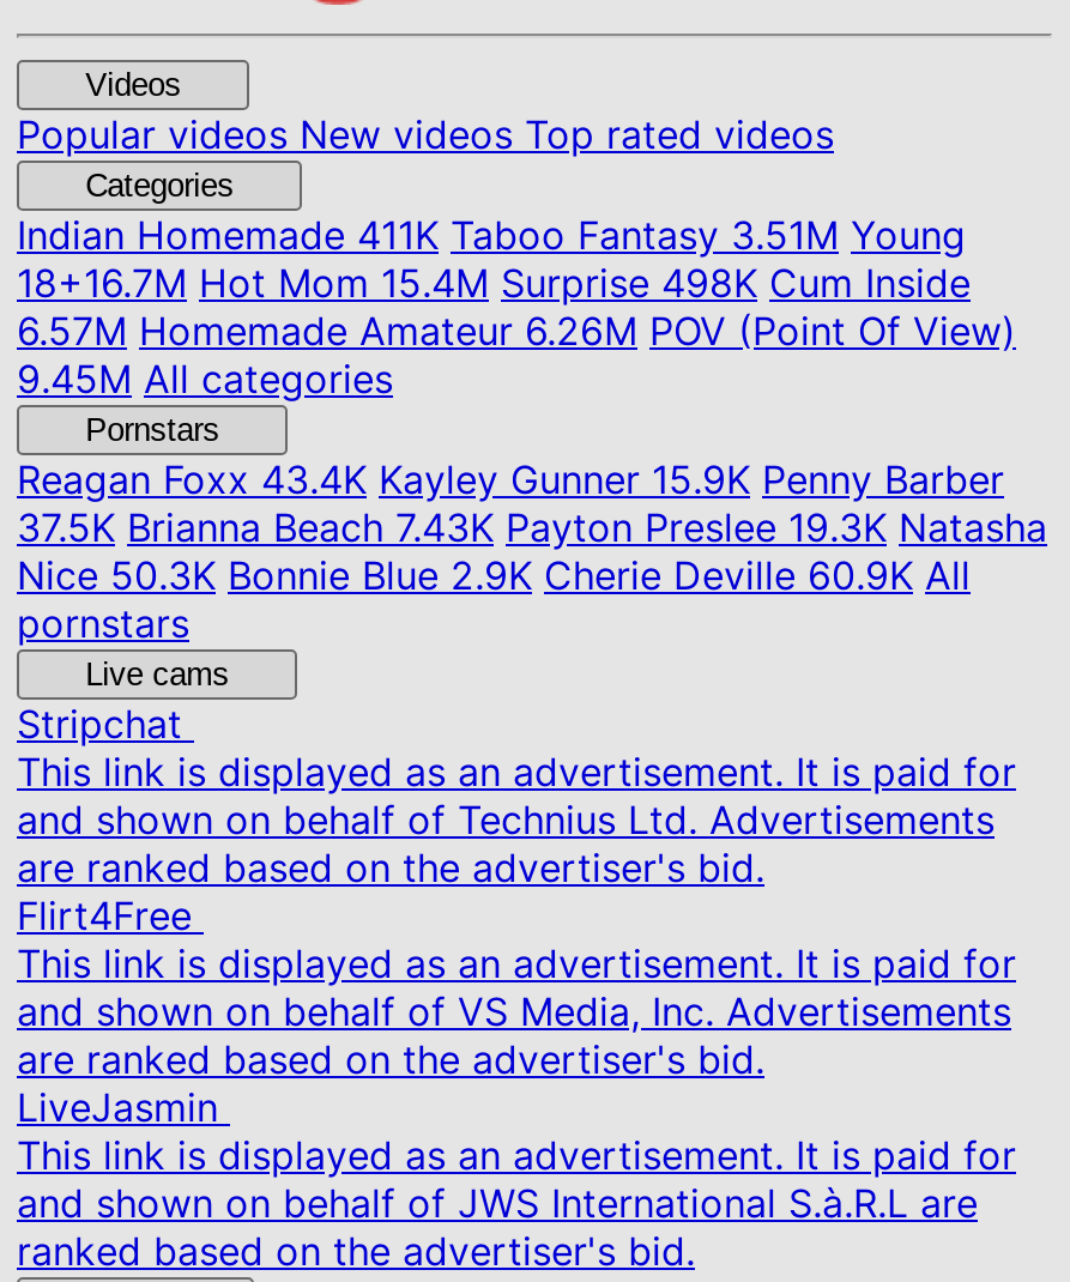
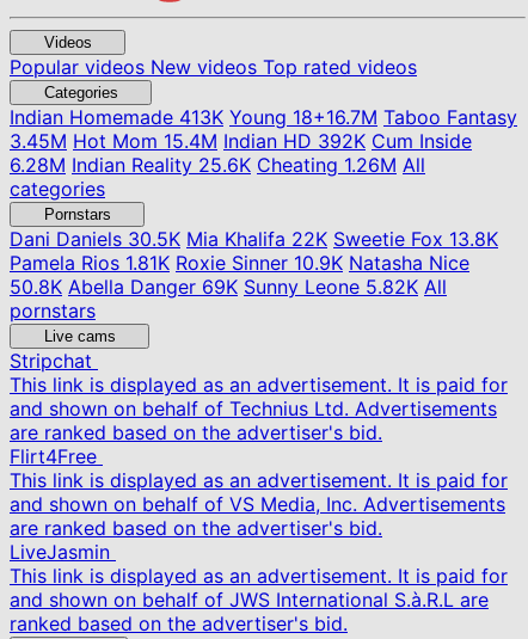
[17,211,1016,403] Indian Homemade 411K Taboo Fantasy 3.51M Young | 18+16.7M Hot Mom 15.4M Surprise 498K Cum Inside | 6.57M Homemade Amateur 6.26M POV (Point Of View) | 9.45M All categories -> [10,105,517,201] Indian Homemade 413K Young 18+16.7M Taboo Fantasy | 3.45M Hot Mom 15.4M Indian HD 392K Cum Inside | 6.28M Indian Reality 25.6K Cheating 1.26M All | categories
[17,455,1047,599] Reagan Foxx43.4K Kayley Gunner 15.9K Penny Barber | 37.5K Brianna Beach 7.43K Payton Preslee 19.3K Natasha | Nice 50.3K Bonnie Blue 2.9K Cherie Deville 60.9K All -> [10,227,498,299] Dani Daniels30.5K Mia Khalifa 22K Sweetie Fox 13.8K | Pamela Rios 1.81K Roxie Sinner 10.9K Natasha Nice | 50.8K Abella Danger 69K Sunny Leone 5.82K All

